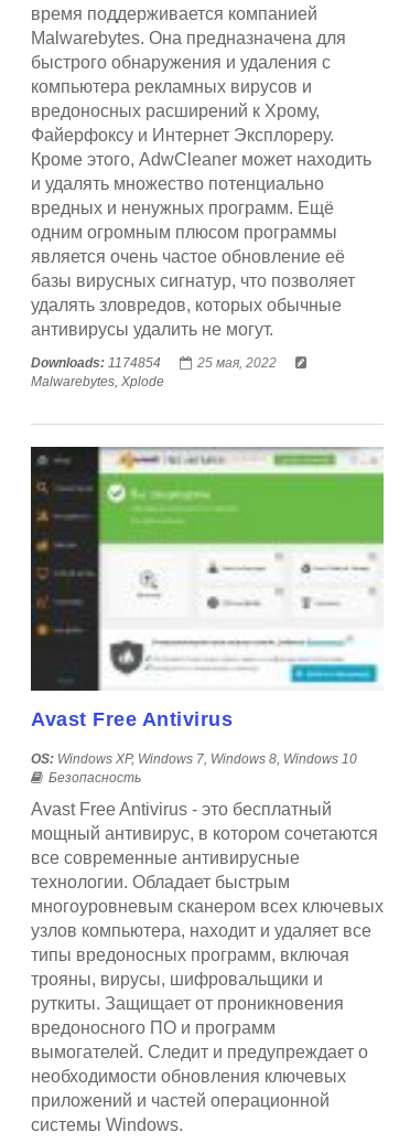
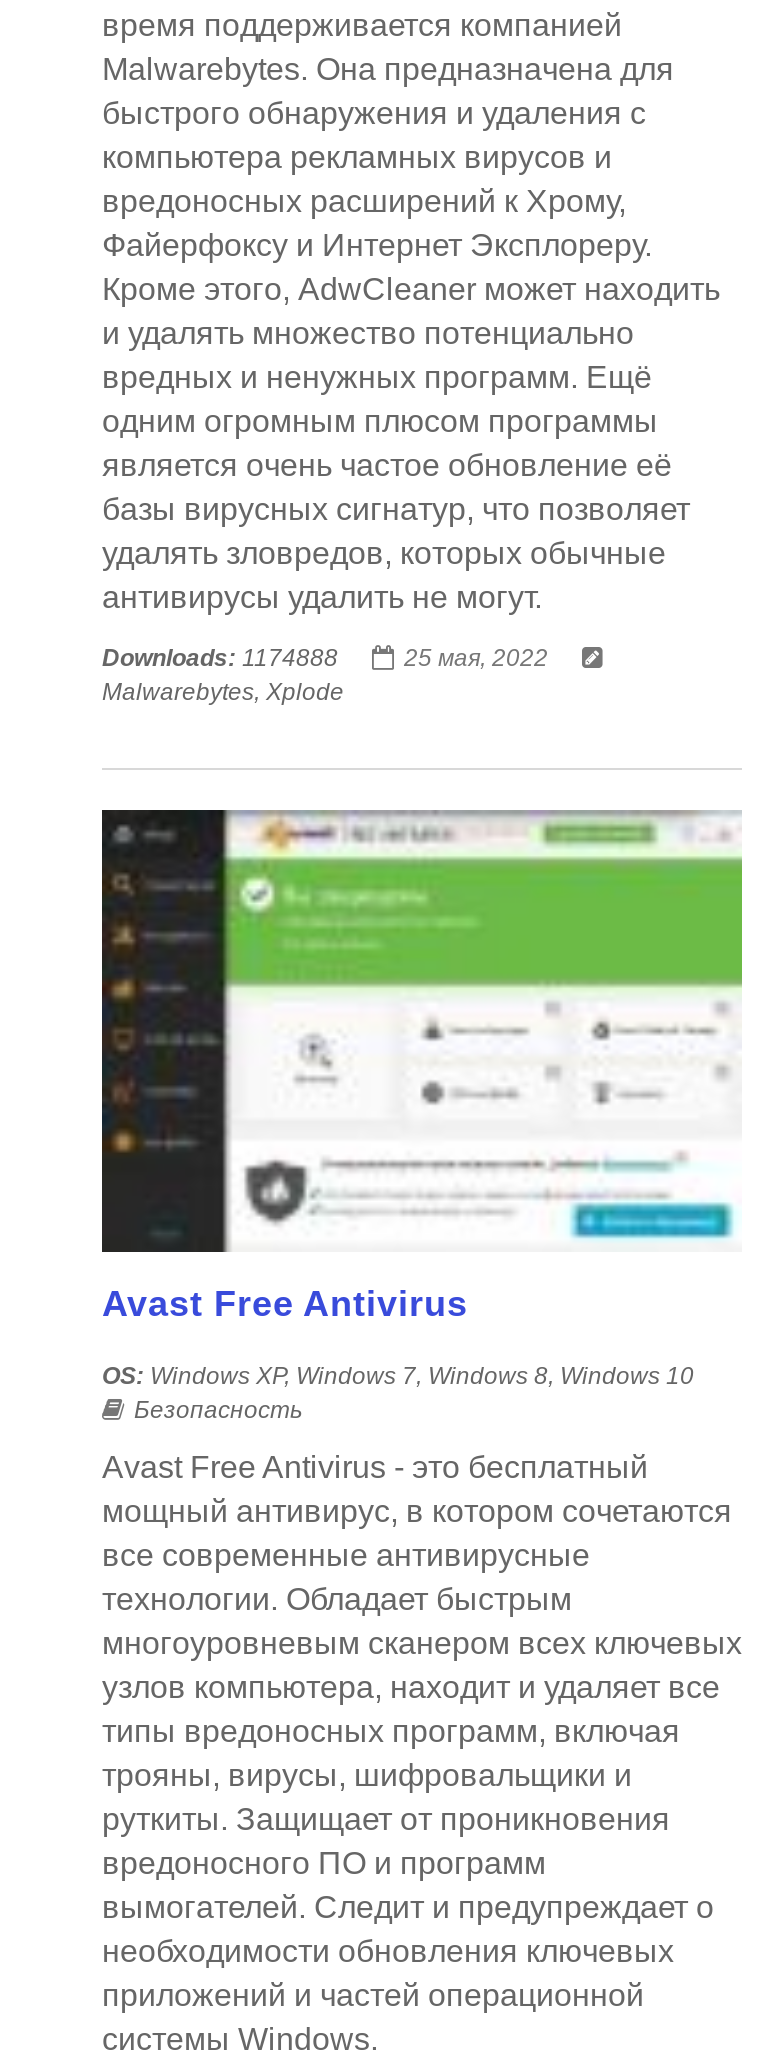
[31,355,161,371] Downloads: 1174854 -> [102,644,338,672] Downloads: 1174888

